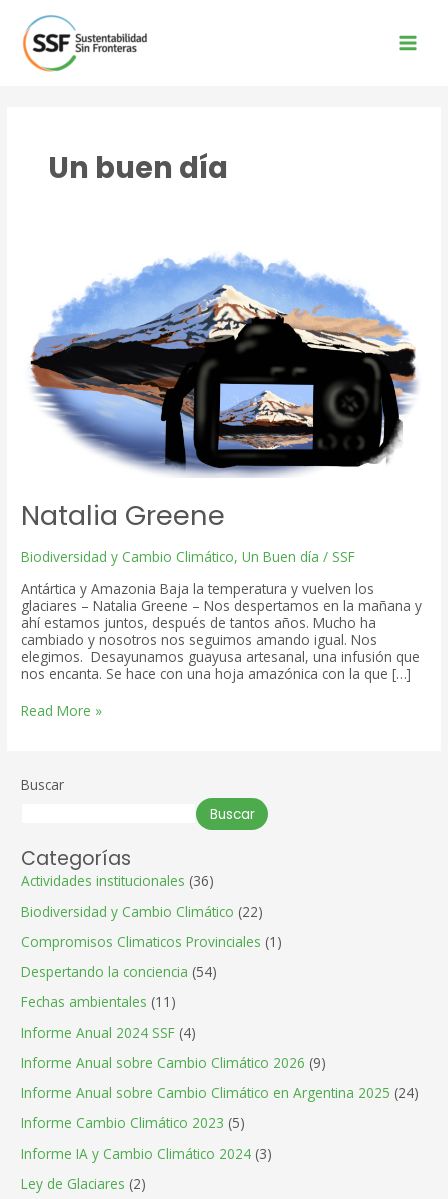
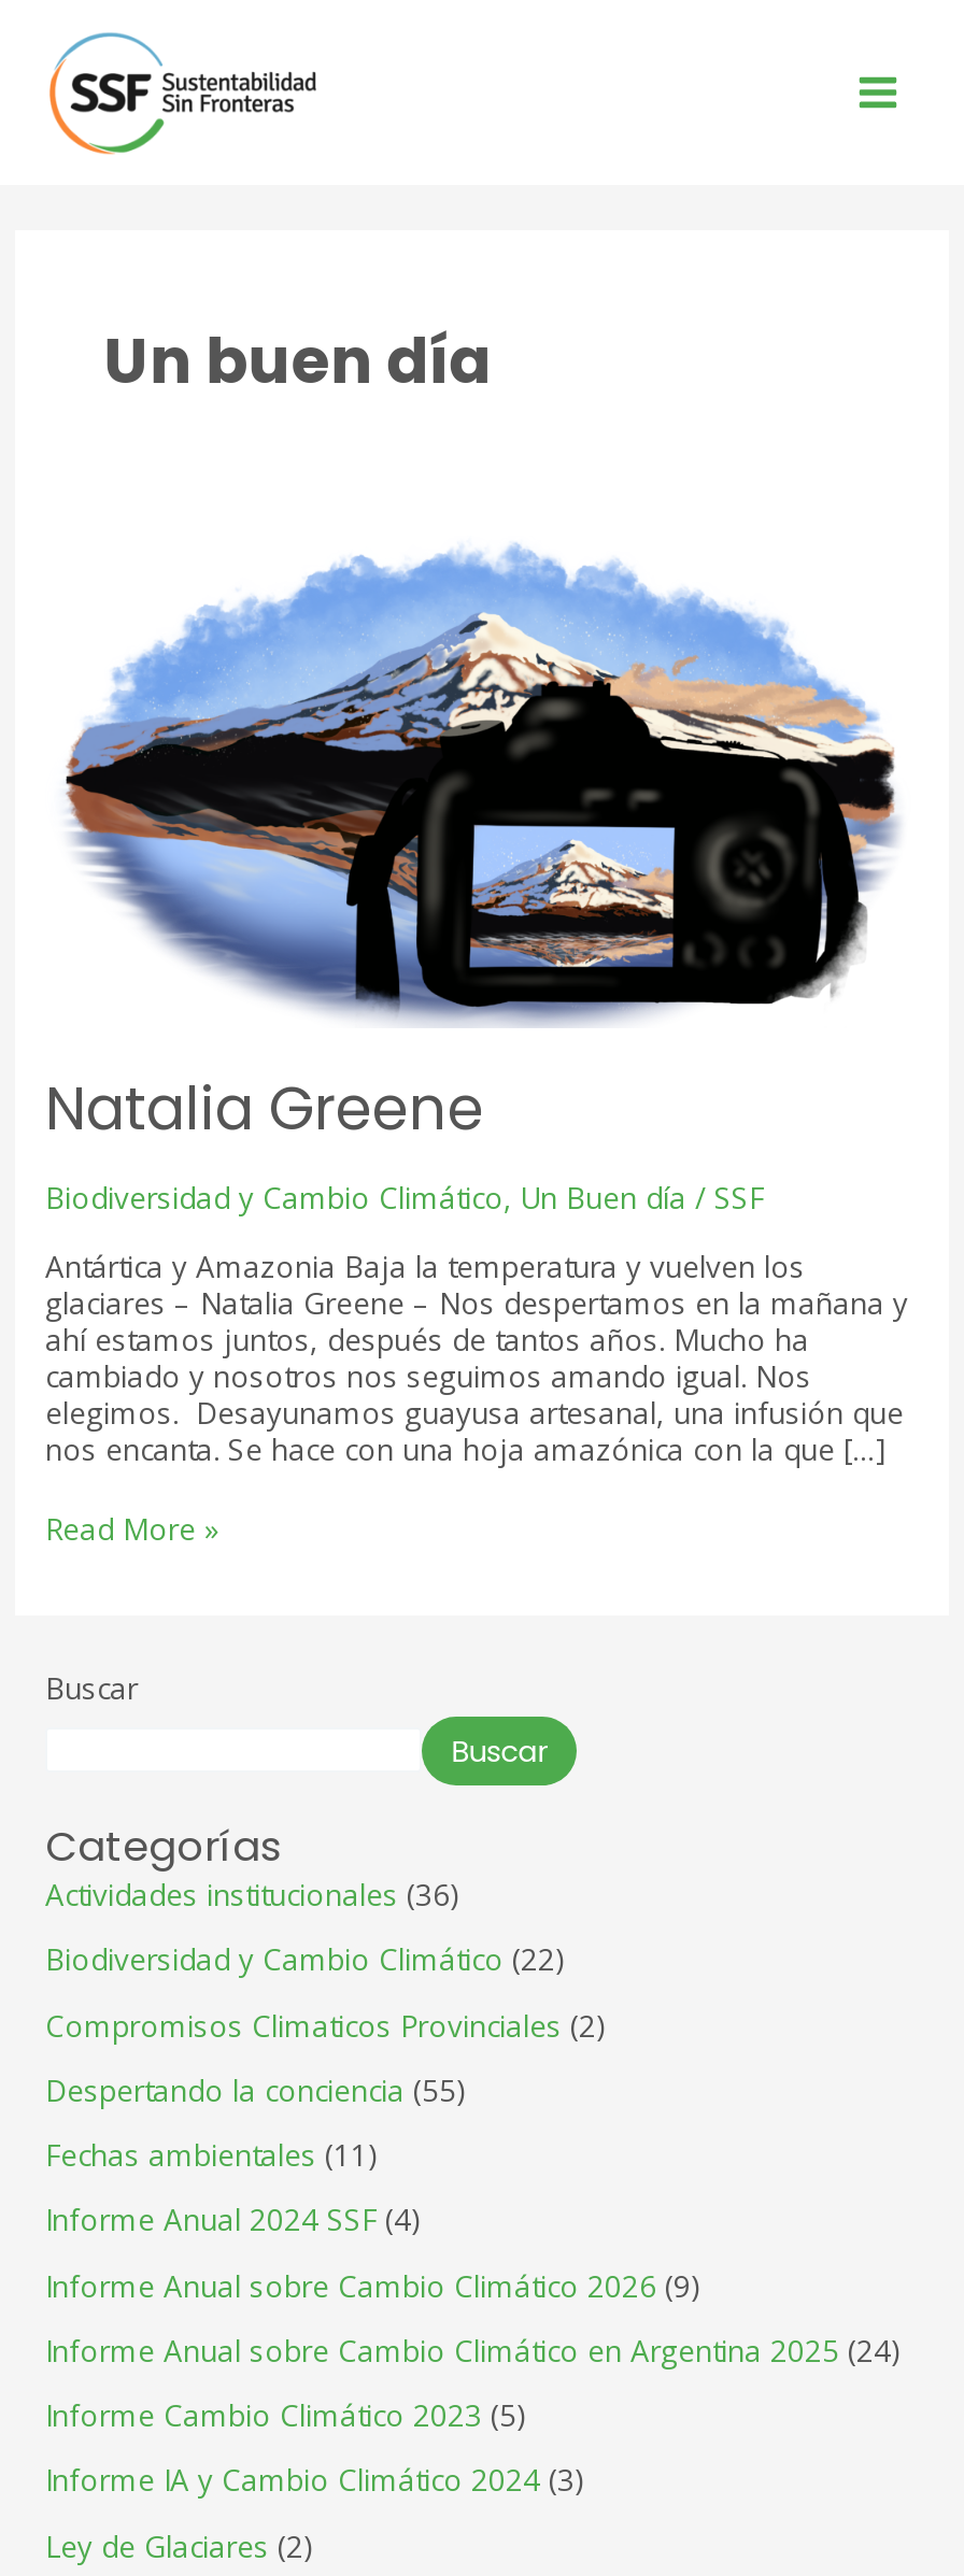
[21,932,282,951] Compromisos Climaticos Provinciales (1) -> [45,2004,607,2045] Compromisos Climaticos Provinciales (2)
[21,962,217,981] Despertando la conciencia (54) -> [45,2069,467,2110] Despertando la conciencia (55)

